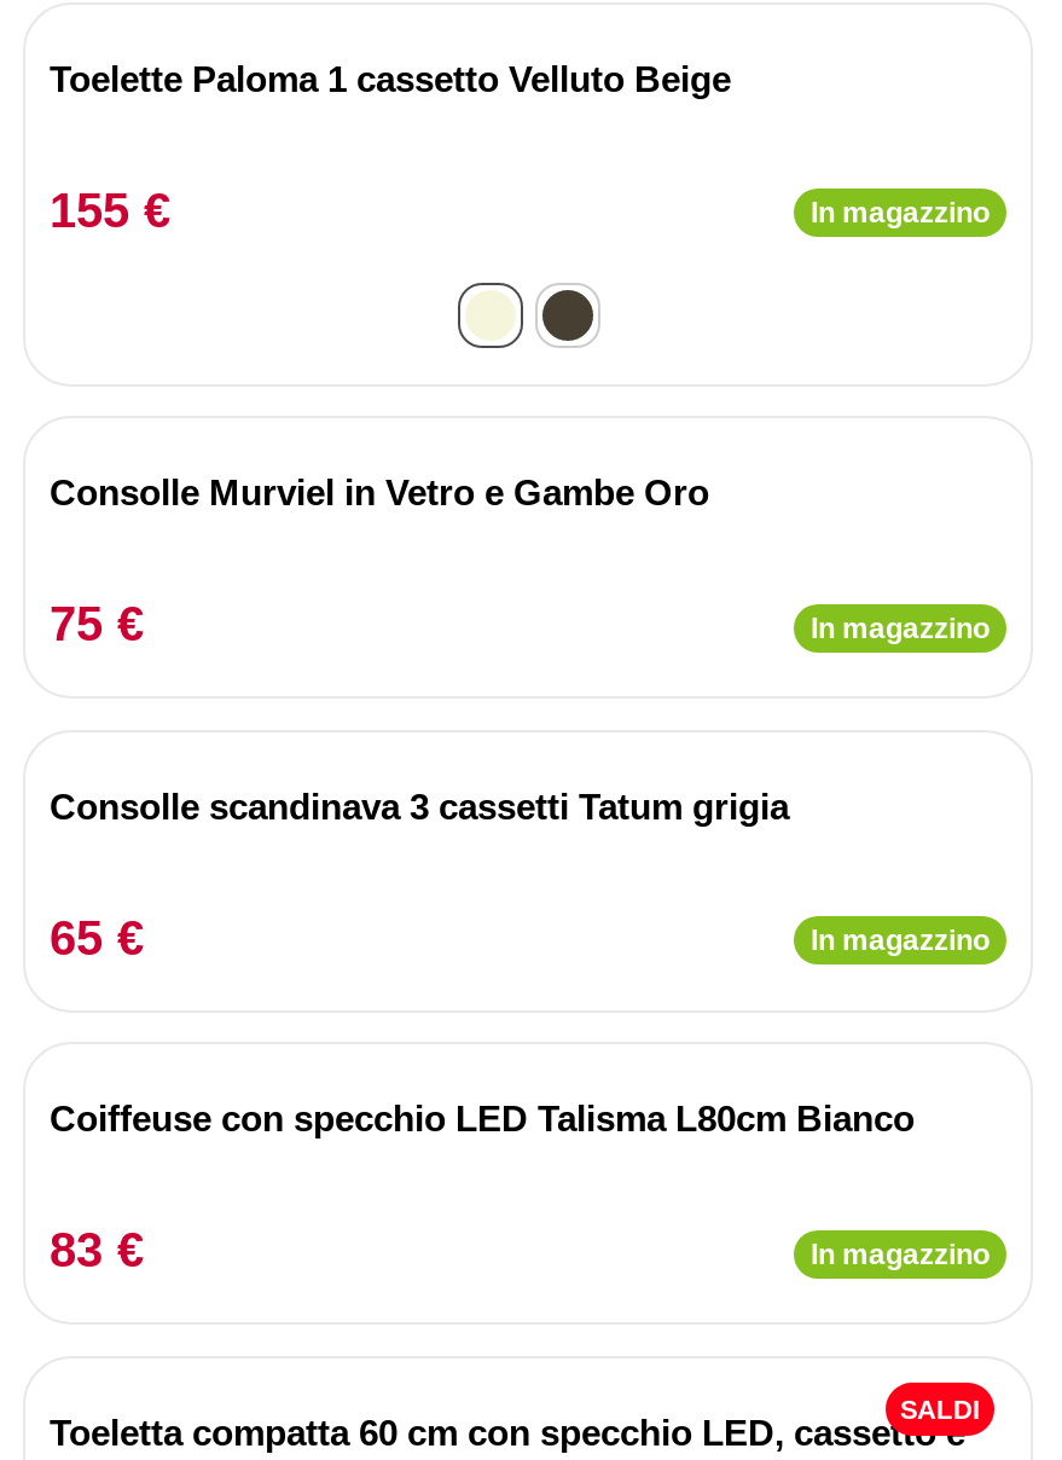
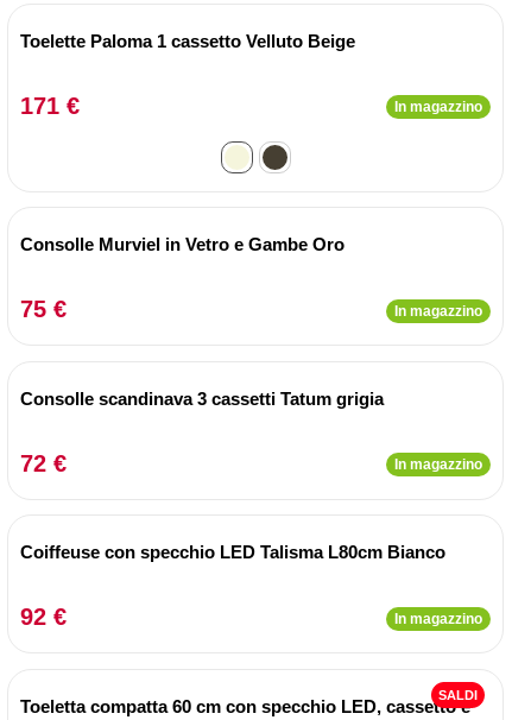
[50,182,170,236] 155 € -> [20,92,80,118] 171 €
[50,910,144,963] 65 € -> [20,450,67,476] 72 €
[50,1223,144,1276] 83 € -> [20,604,67,630] 92 €

